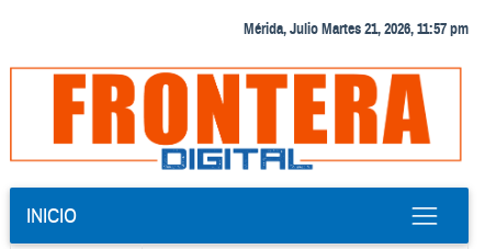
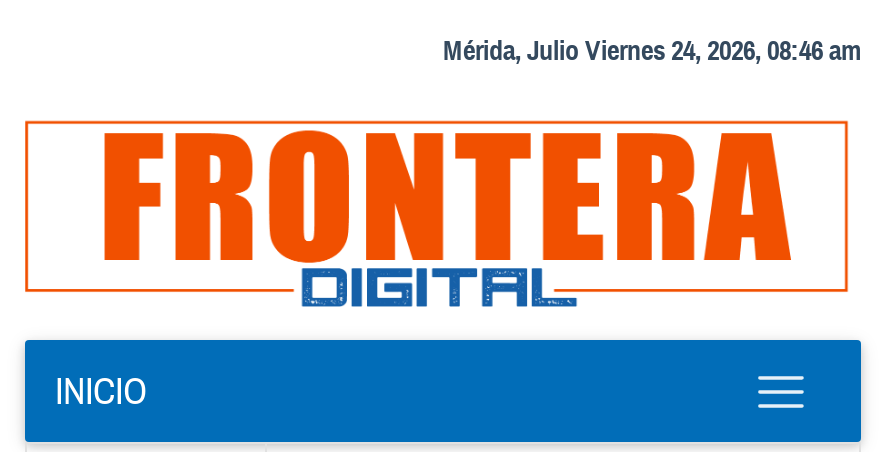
[244,20,469,38] Mérida, Julio Martes 21, 2026, 11:57 pm -> [443,34,861,68] Mérida, Julio Viernes 24, 2026, 08:46 am

